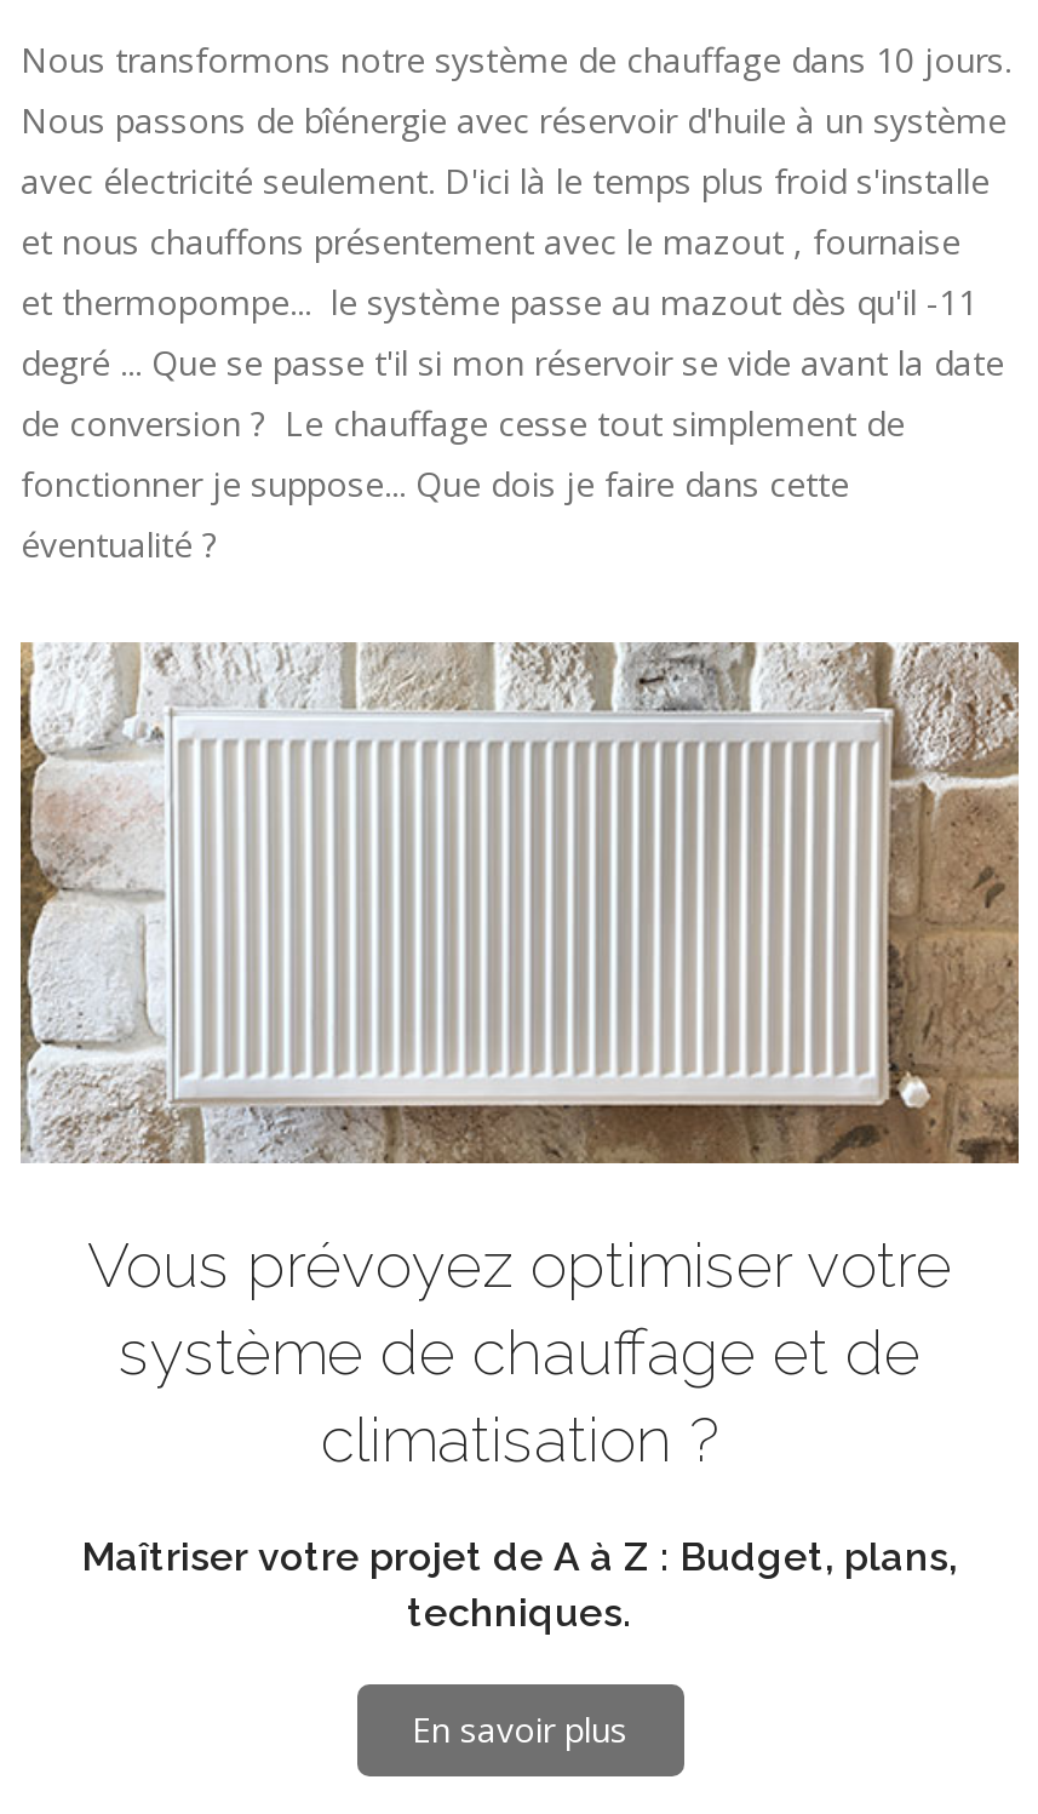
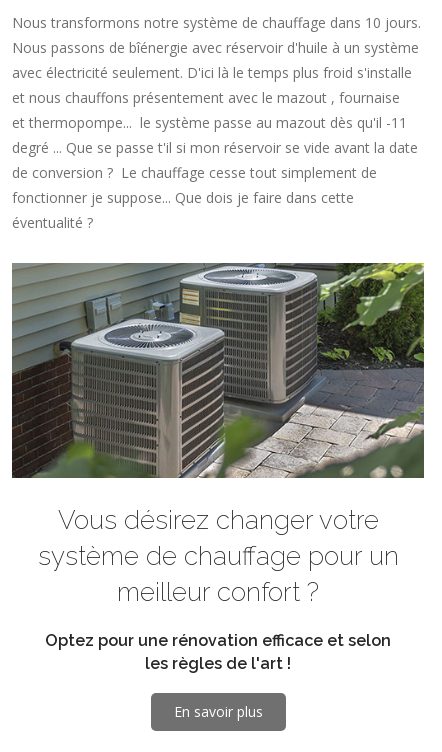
[18,640,1021,1477] [image] | Vous prévoyez optimiser votre | système de chauffage et de | climatisation ? -> [11,262,425,607] [image] | Vous désirez changer votre | système de chauffage pour un | meilleur confort ?
[81,1533,958,1635] Maîtriser votre projet de A à Z : Budget, plans, | techniques. -> [45,630,391,672] Optez pour une rénovation efficace et selon | les règles de l'art !

